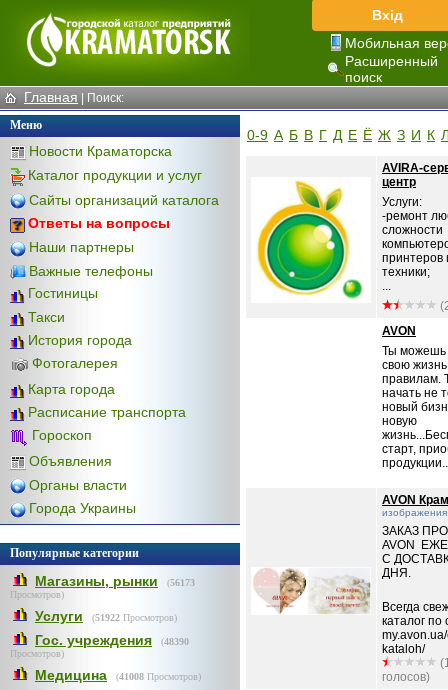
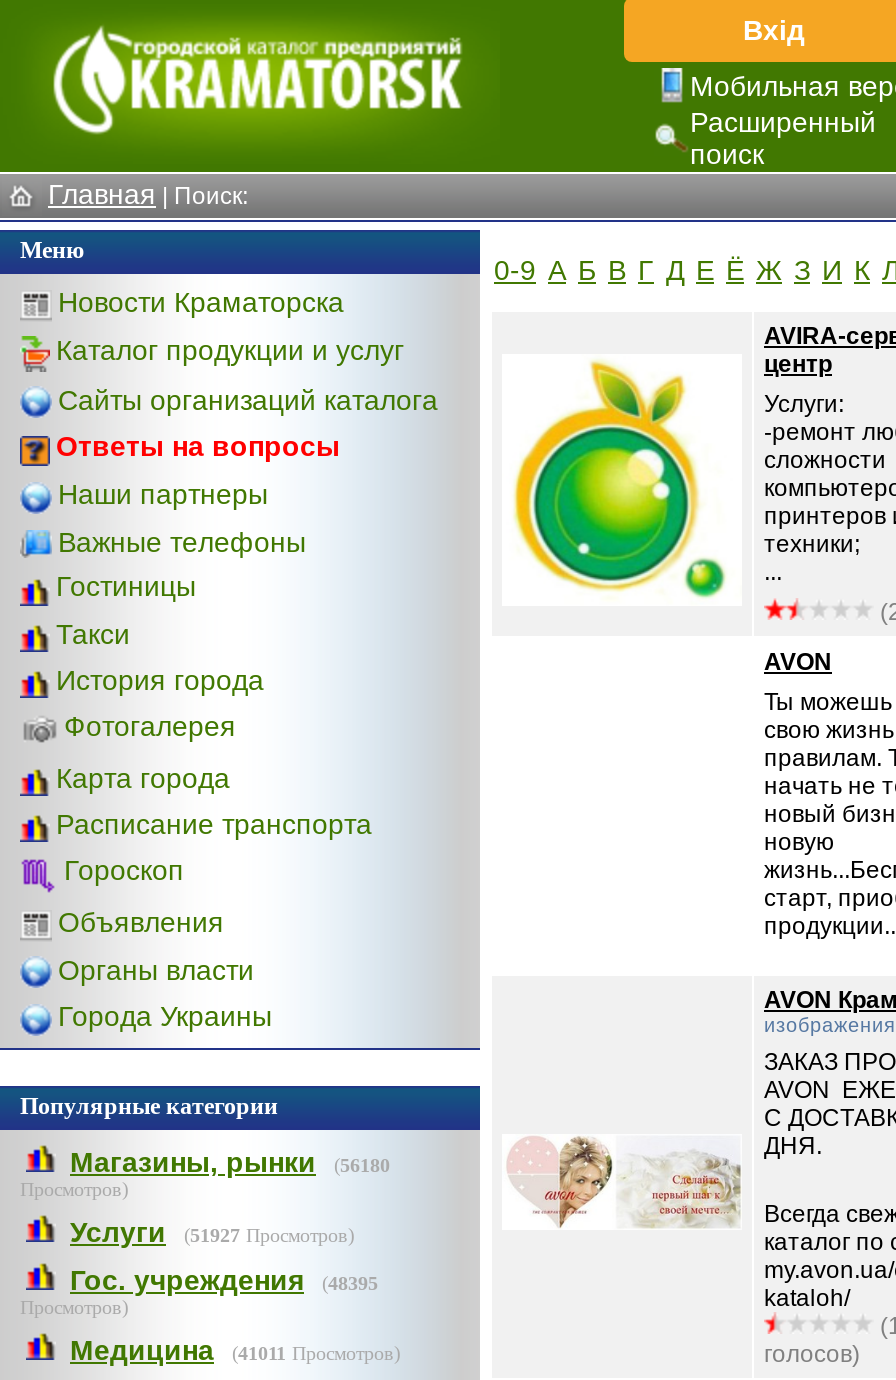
[35,573,195,589] Магазины, рынки (56173 -> [70,1146,390,1178] Магазины, рынки (56180
[35,608,177,624] Услуги (51922 Просмотров) -> [70,1216,354,1248] Услуги (51927 Просмотров)
[35,632,189,648] Гос. учреждения (48390 -> [70,1264,378,1296] Гос. учреждения (48395
[35,667,201,683] Медицина (41008 Просмотров) -> [70,1334,400,1366] Медицина (41011 Просмотров)

